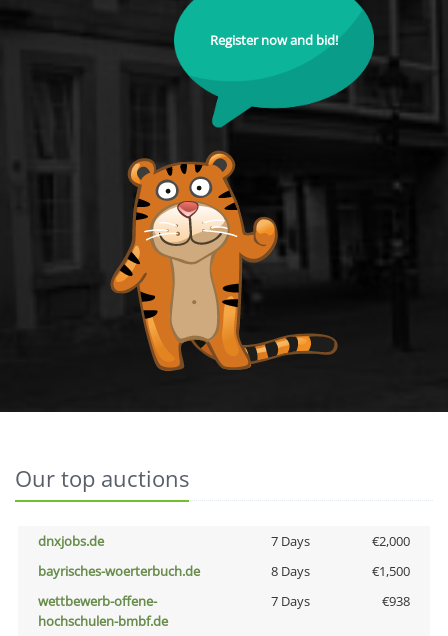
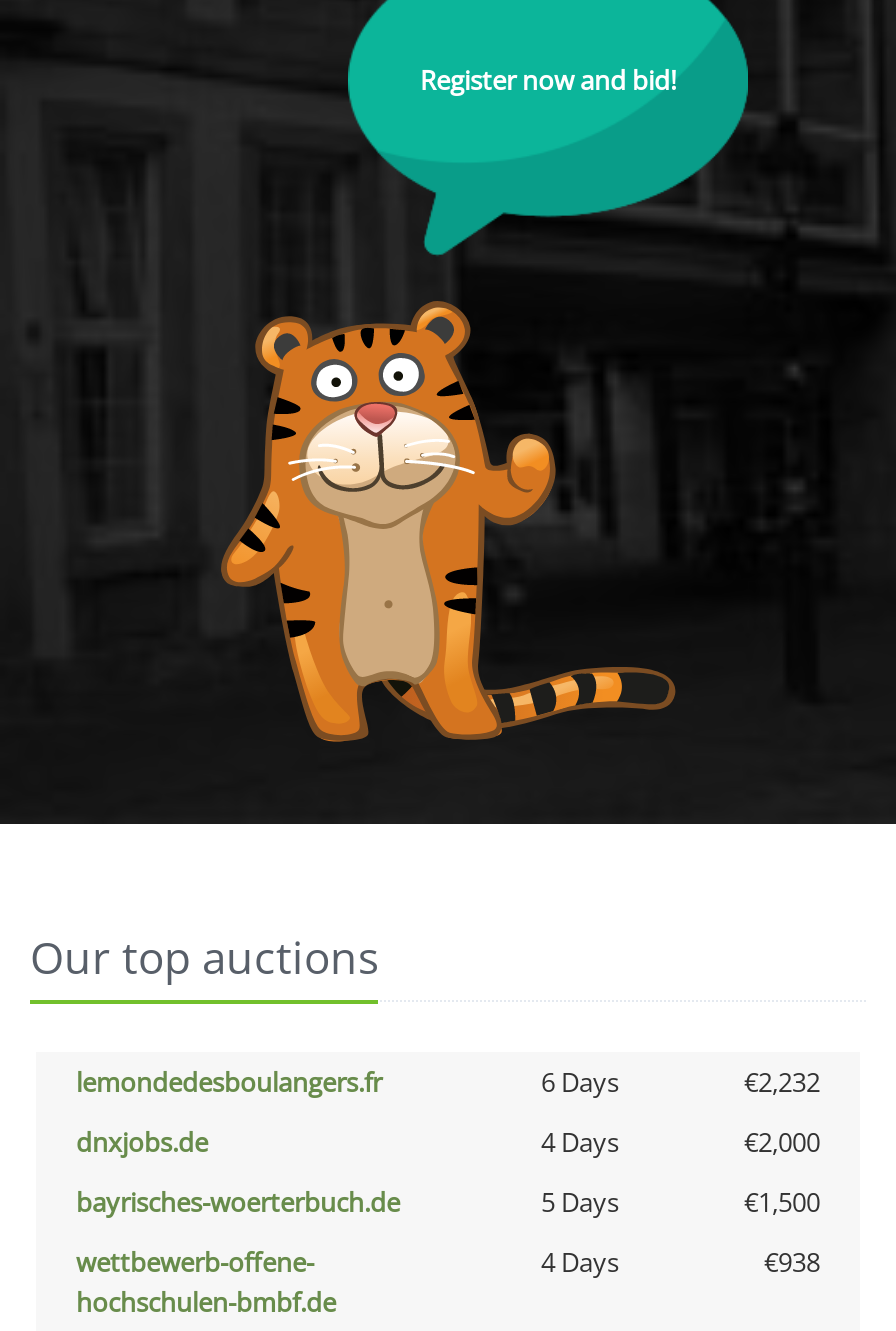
none -> [76,1064,820,1100] lemondedesboulangers.fr | 6 Days | €2,232
[270,532,309,550] 7 Days -> [541,1124,619,1160] 4 Days
[270,562,309,580] 8 Days -> [541,1184,619,1220] 5 Days
[270,592,309,610] 7 Days -> [541,1244,619,1280] 4 Days

